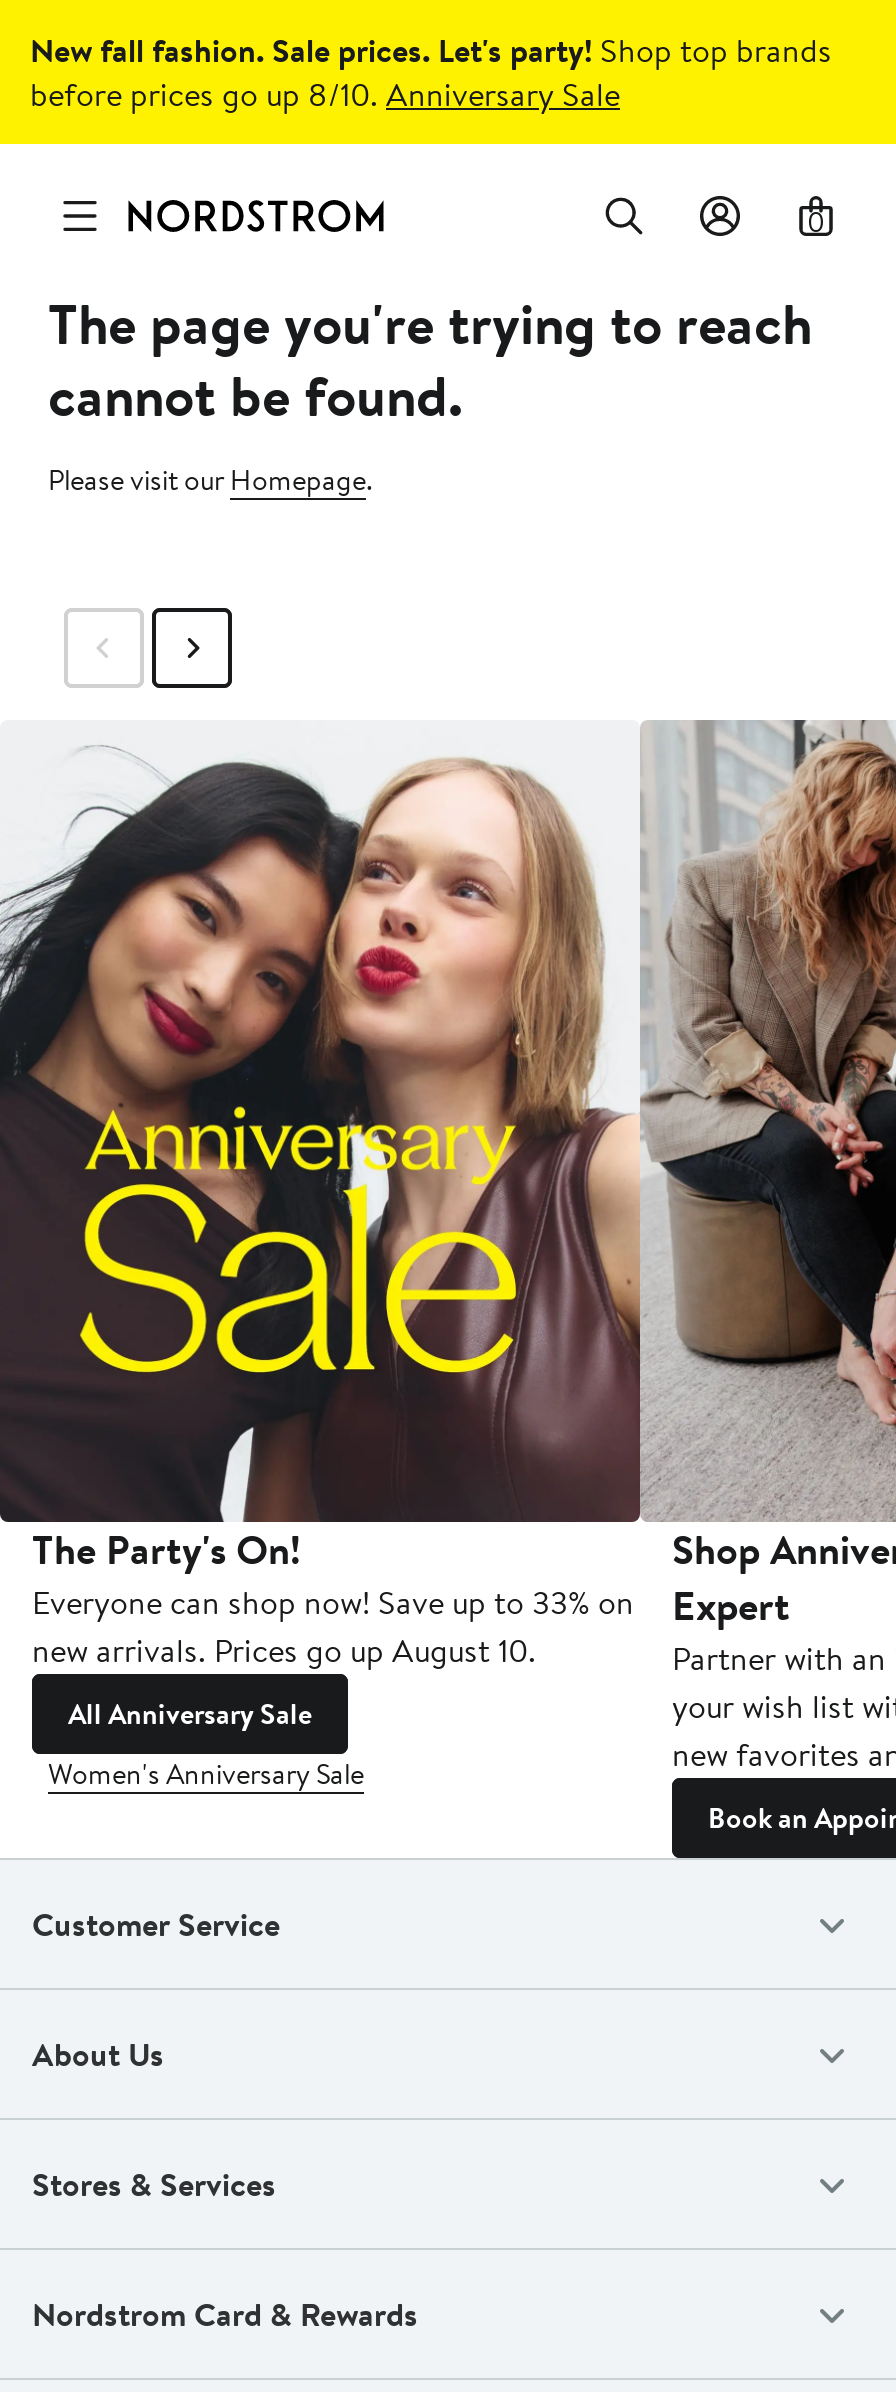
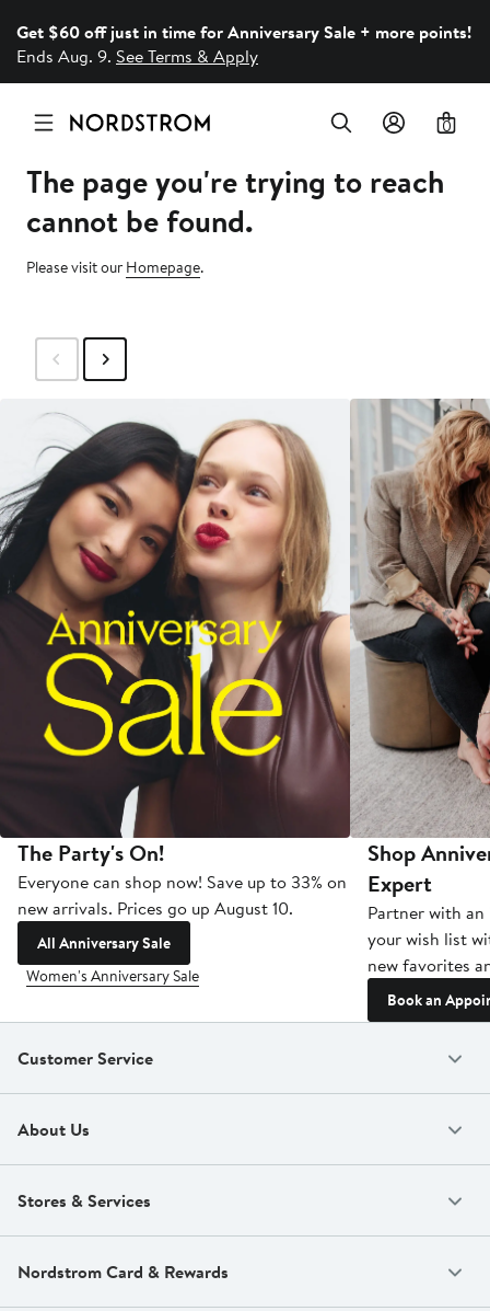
[30,28,832,116] New fall fashion. Sale prices. Let's party! Shop top brands | before prices go up 8/10. Anniversary Sale -> [16,20,471,68] Get $60 off just in time for Anniversary Sale + more points! | Ends Aug. 9. See Terms & Apply

